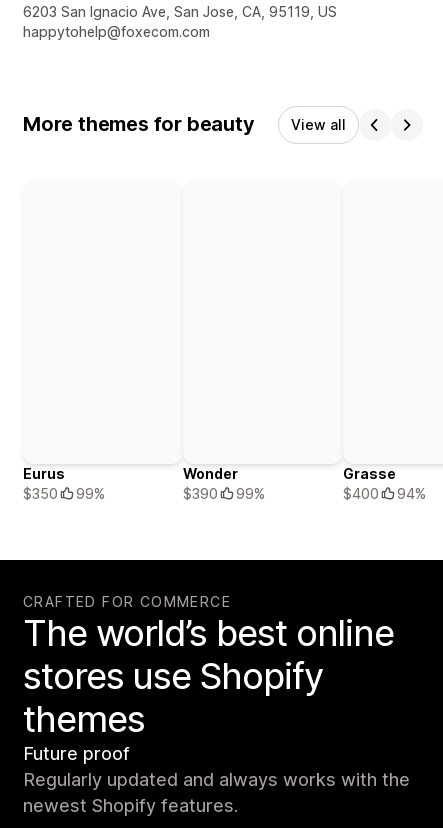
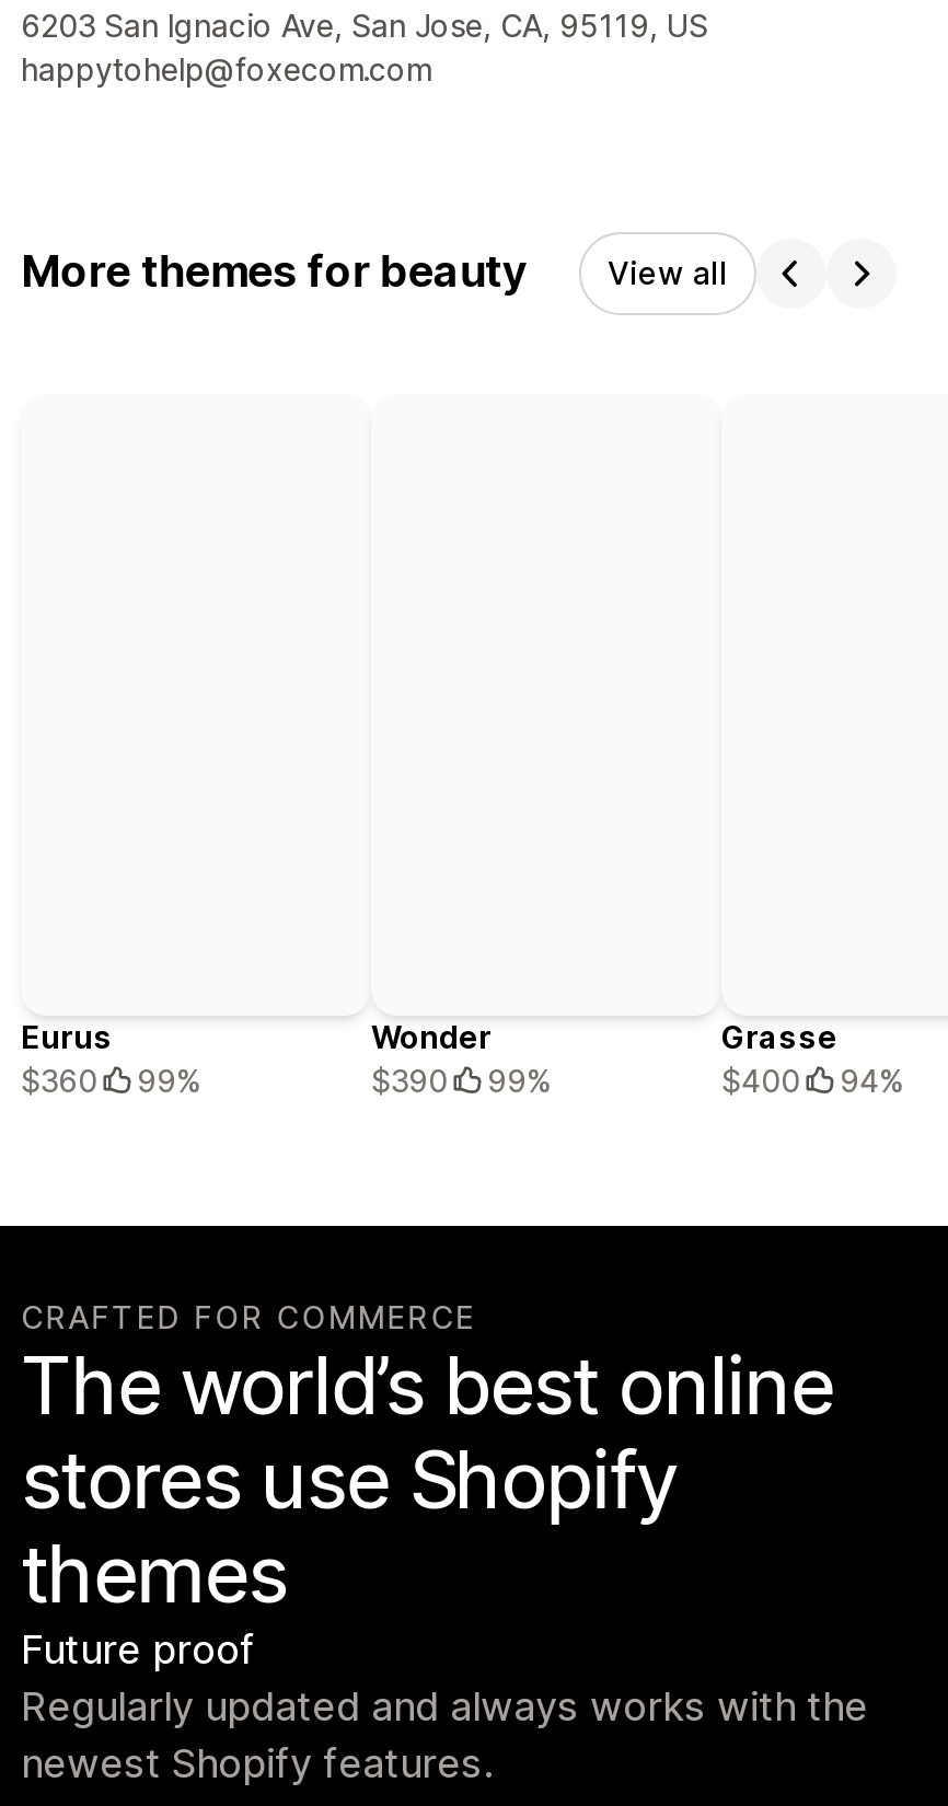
[23,485,105,502] $350 99% -> [21,1062,200,1100] $360 99%

